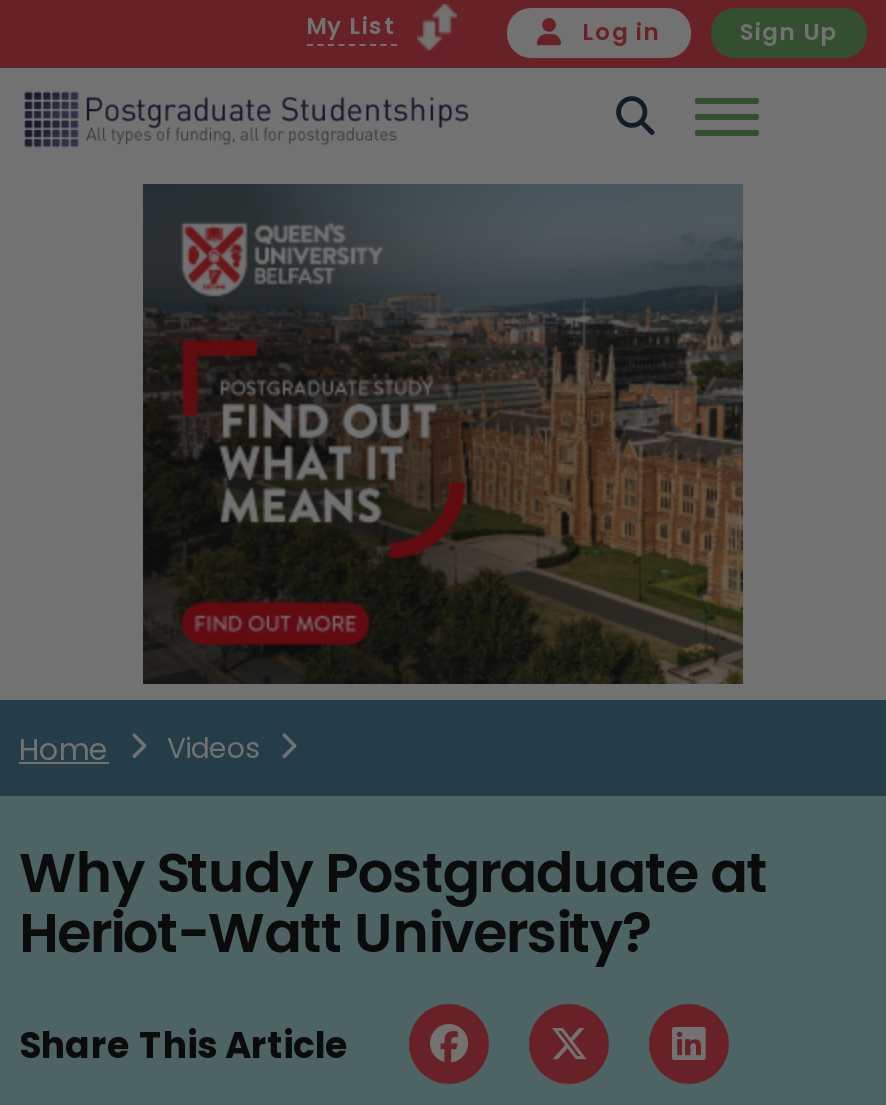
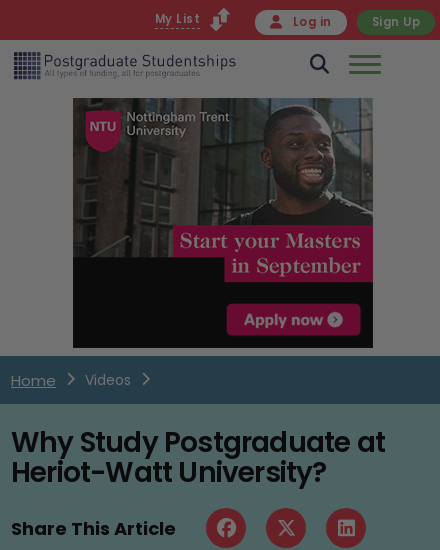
[143,184,745,686] [image] -> [73,97,374,349] [image]

